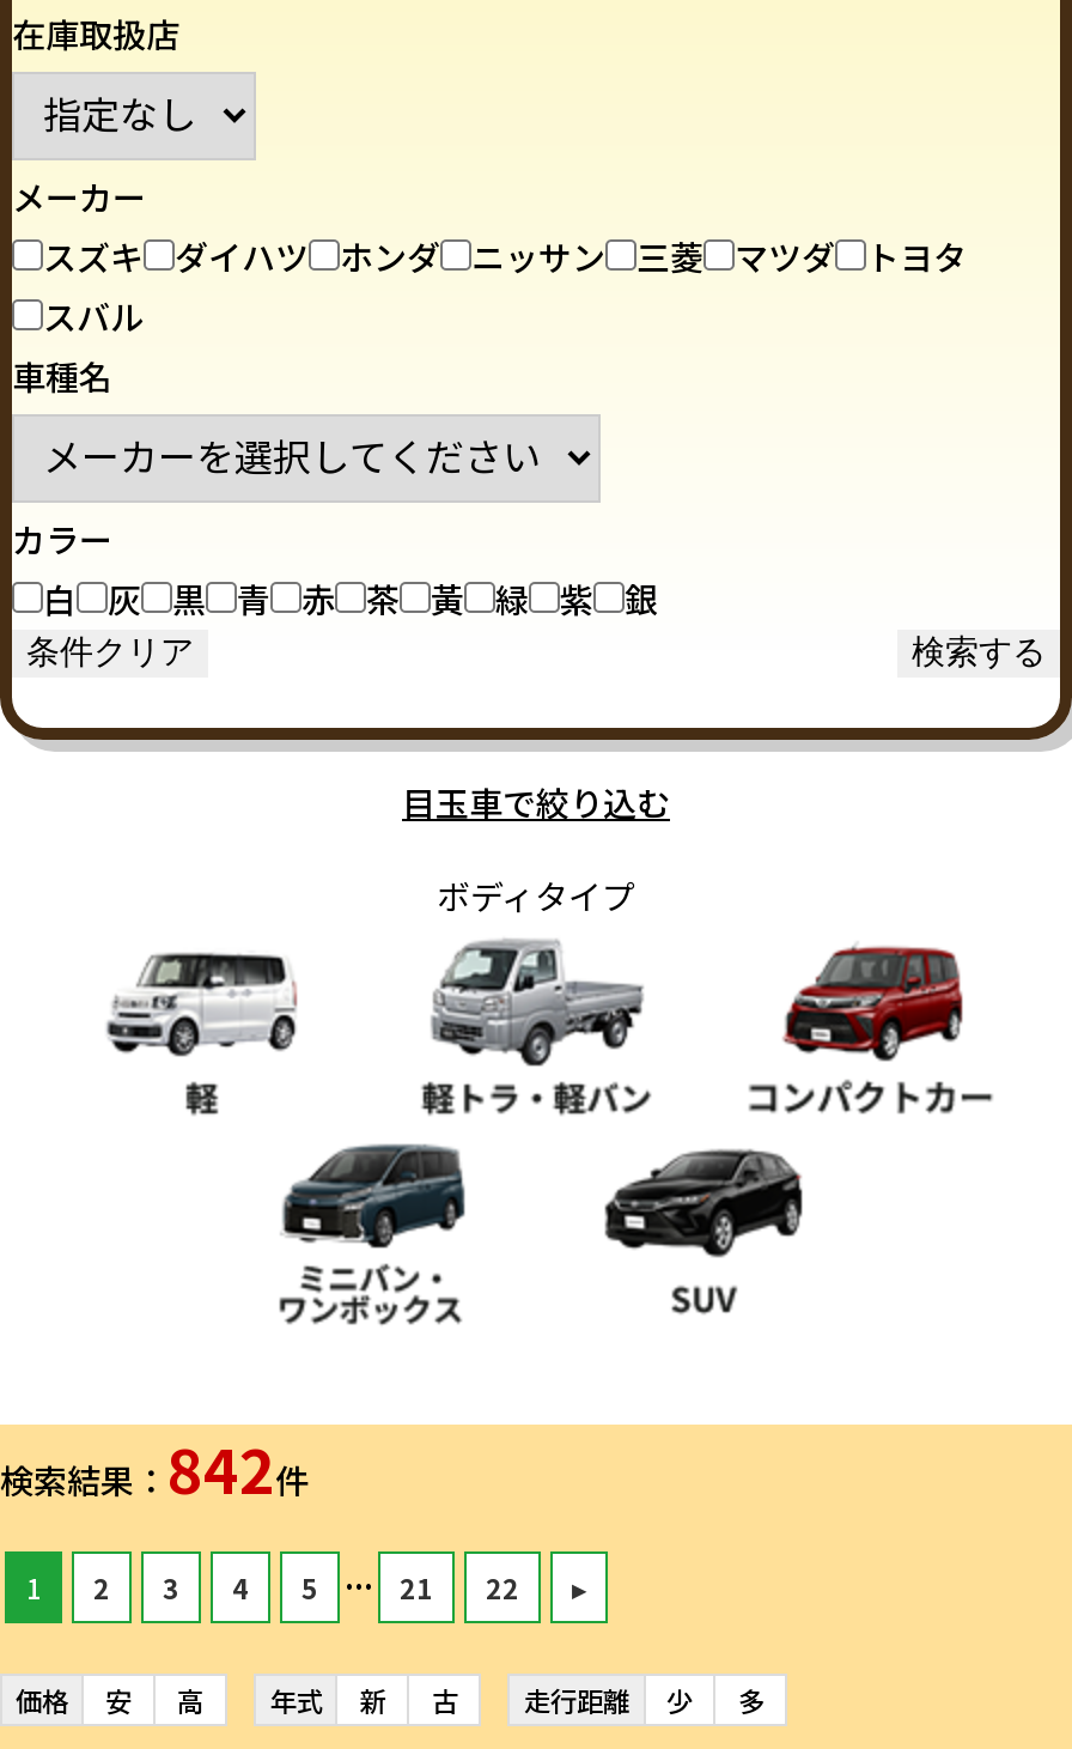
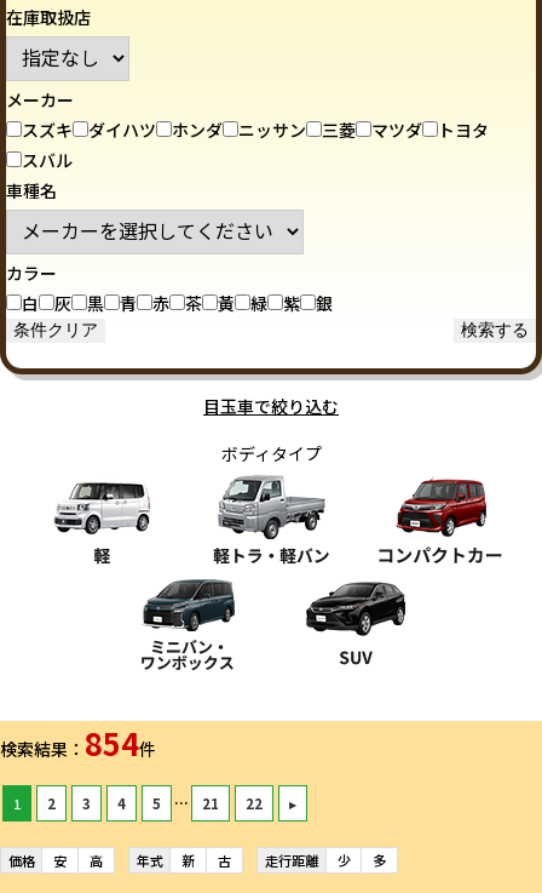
[0,1424,309,1510] 検索結果：842件 -> [0,721,156,764] 検索結果：854件

